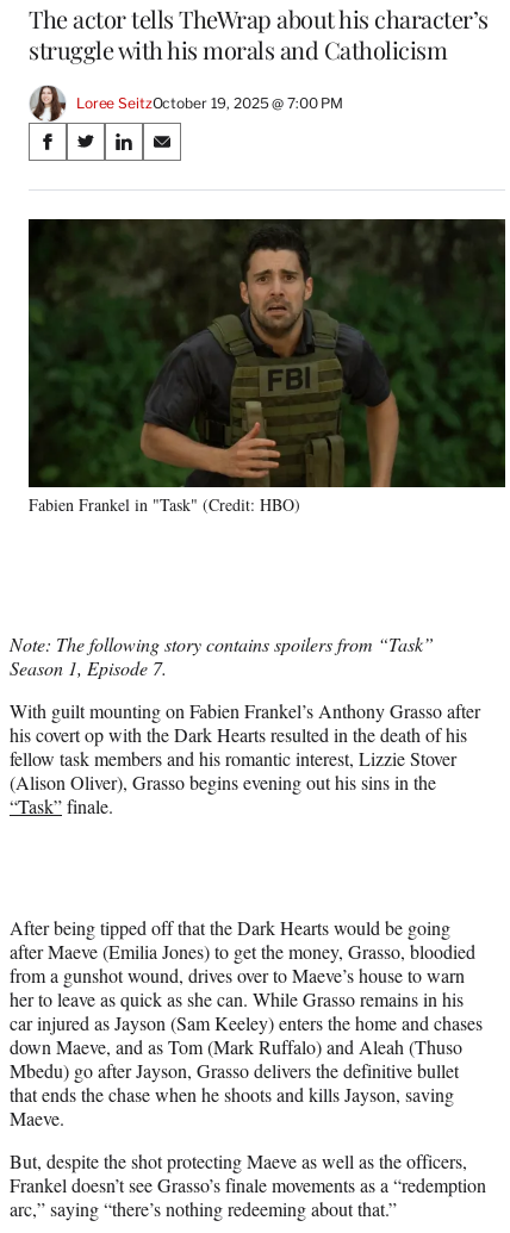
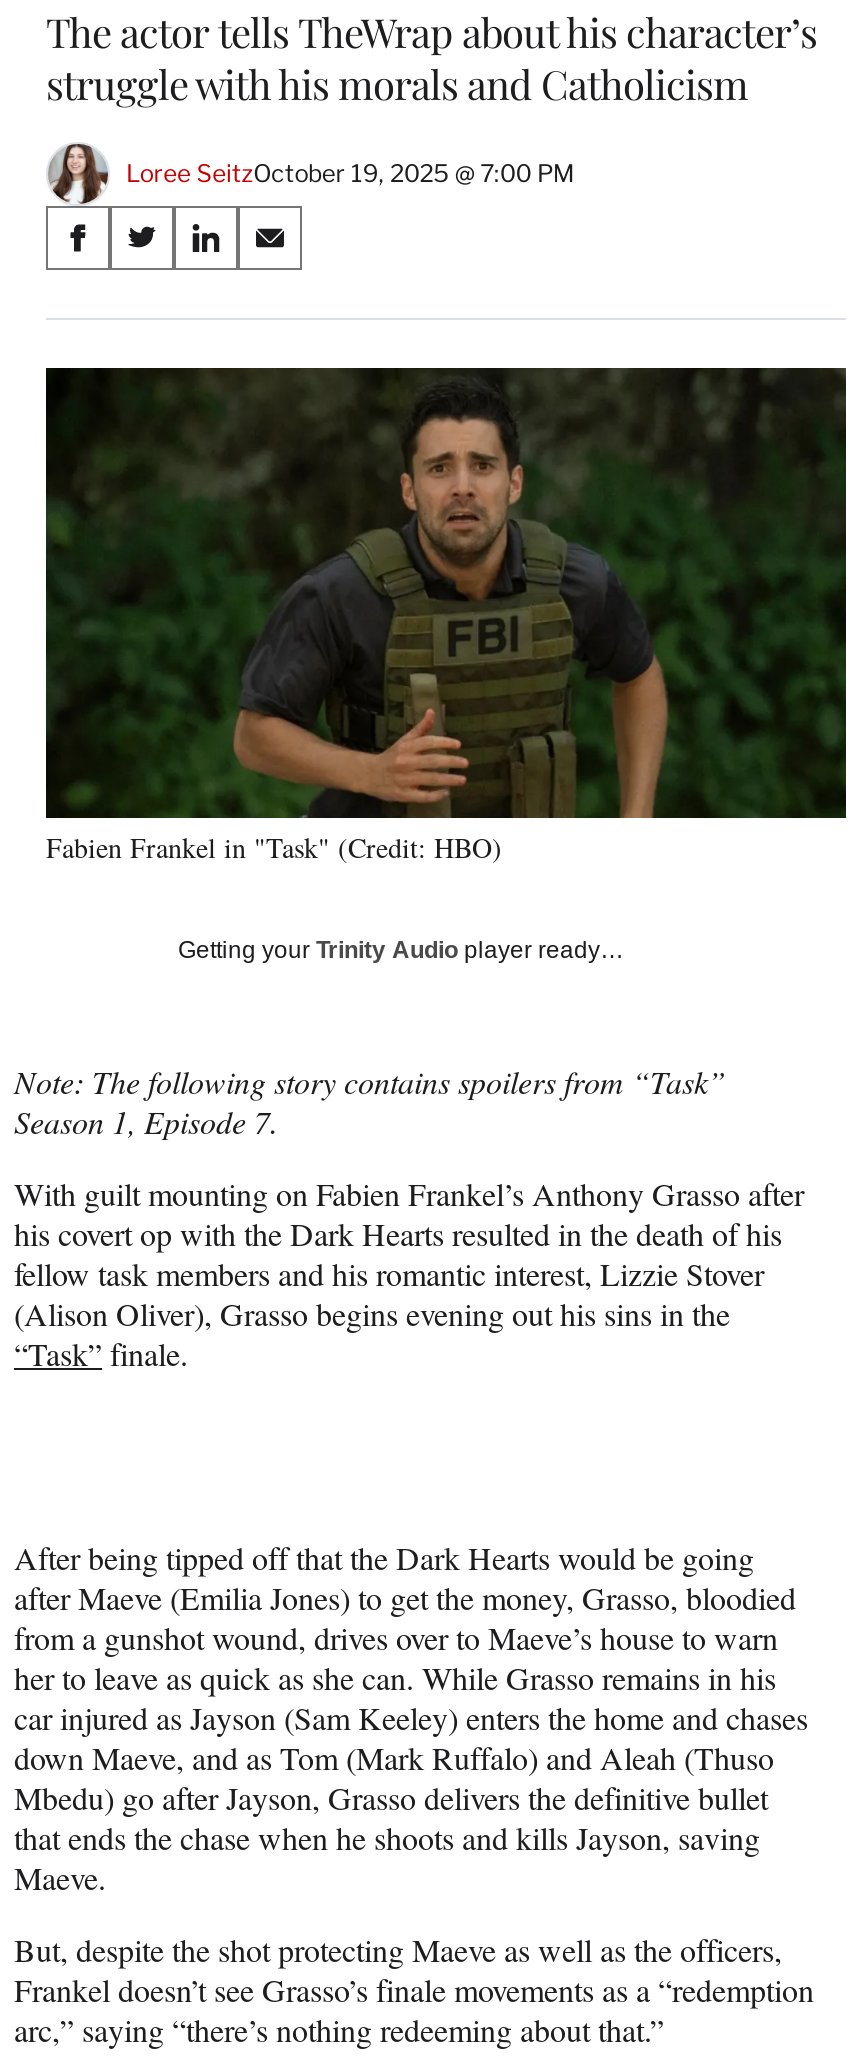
none -> [178,935,624,963] Getting your Trinity Audio player ready…

